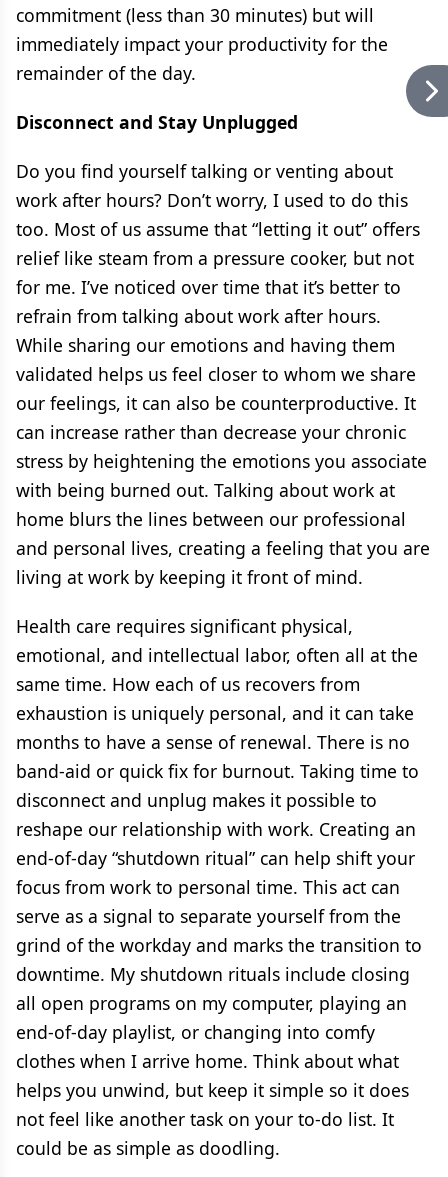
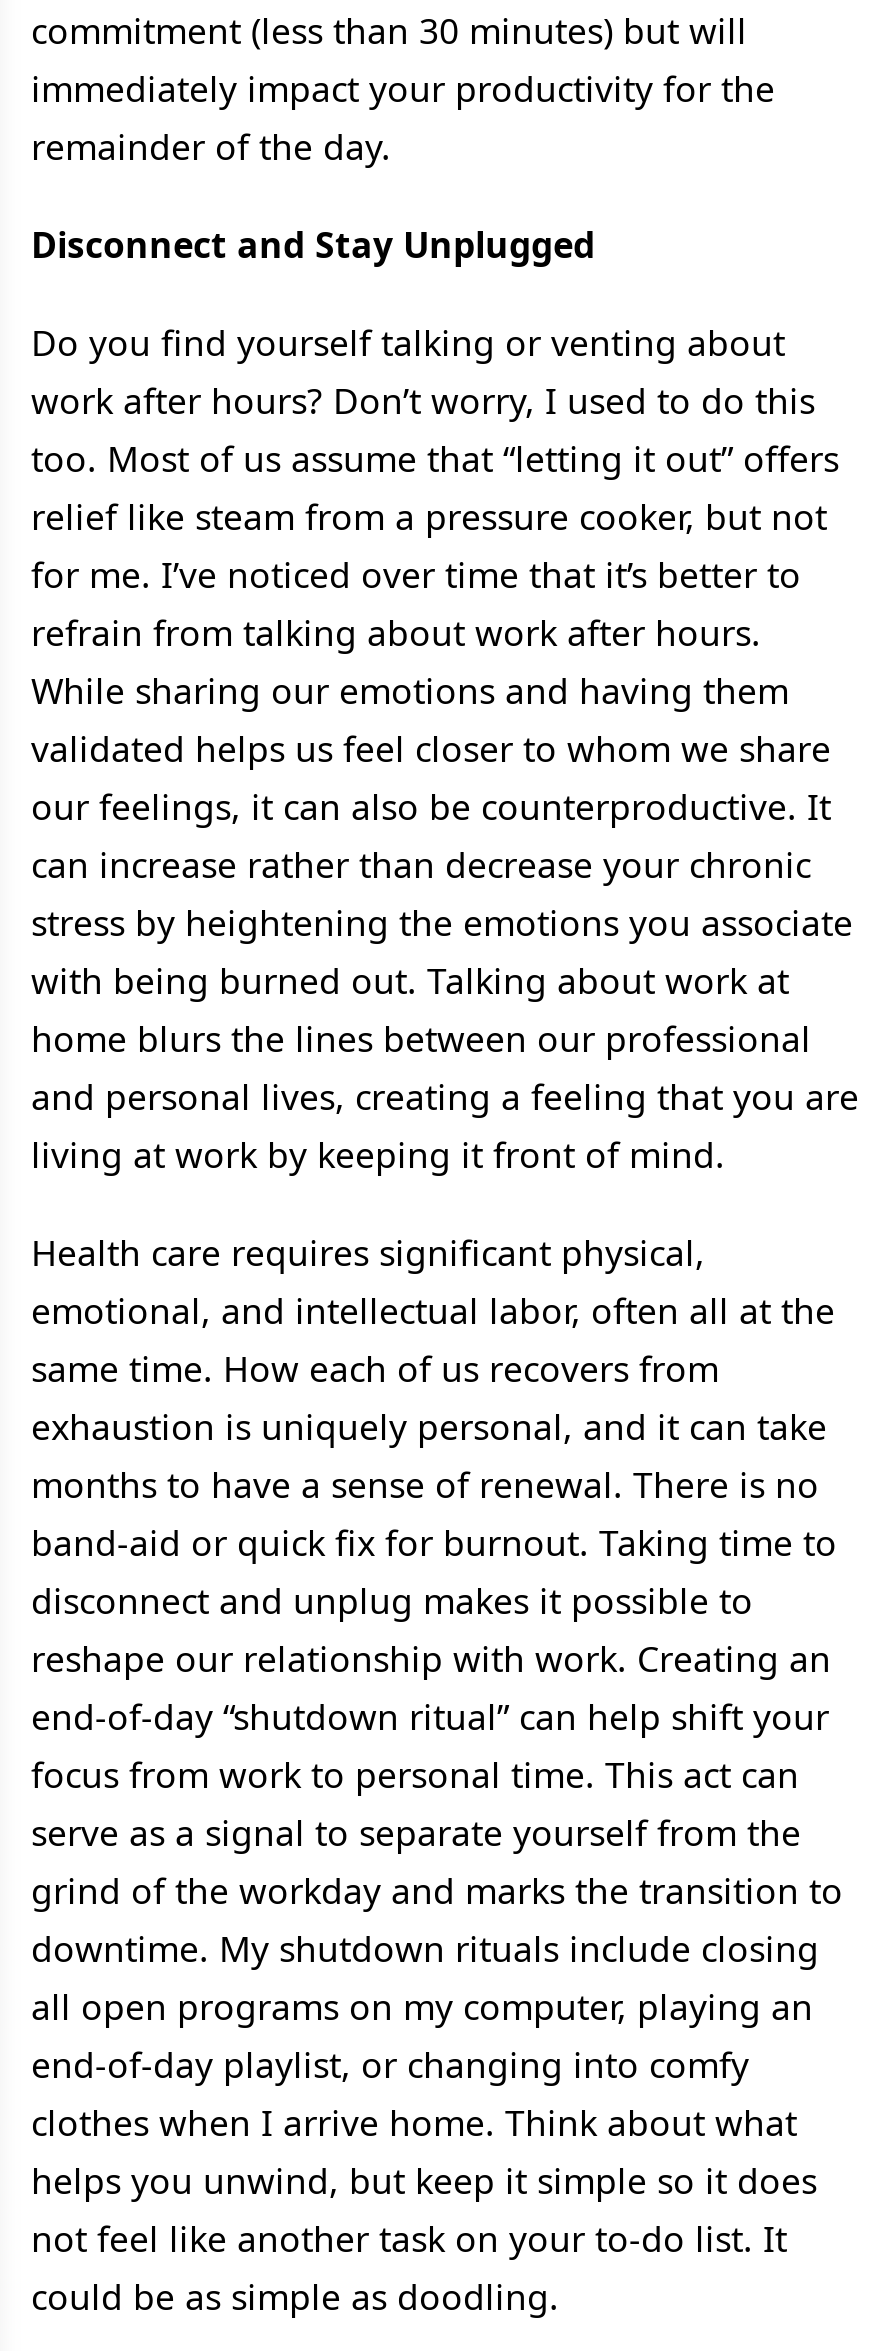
[405,64,445,118] [image] -> none

